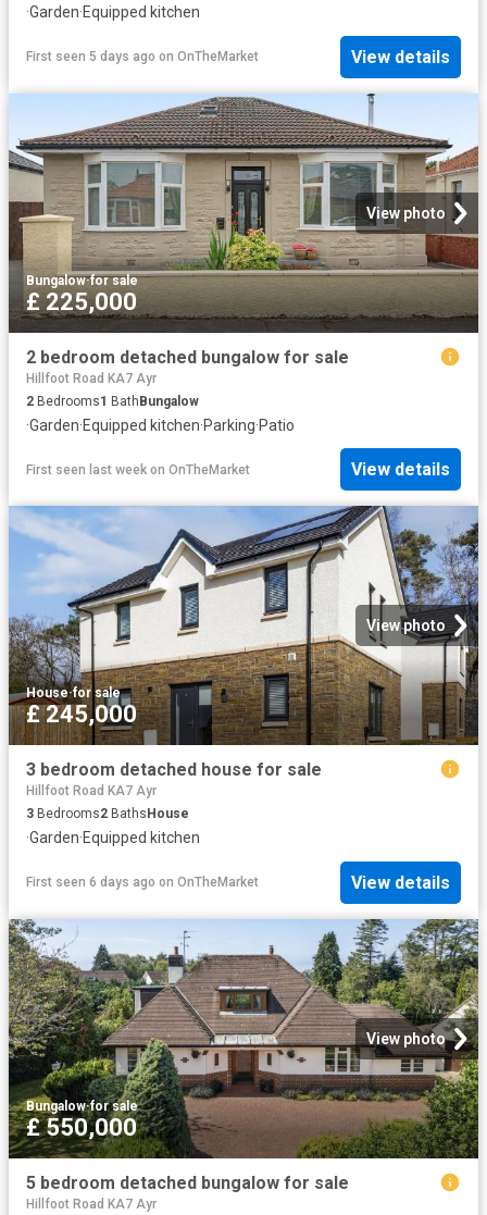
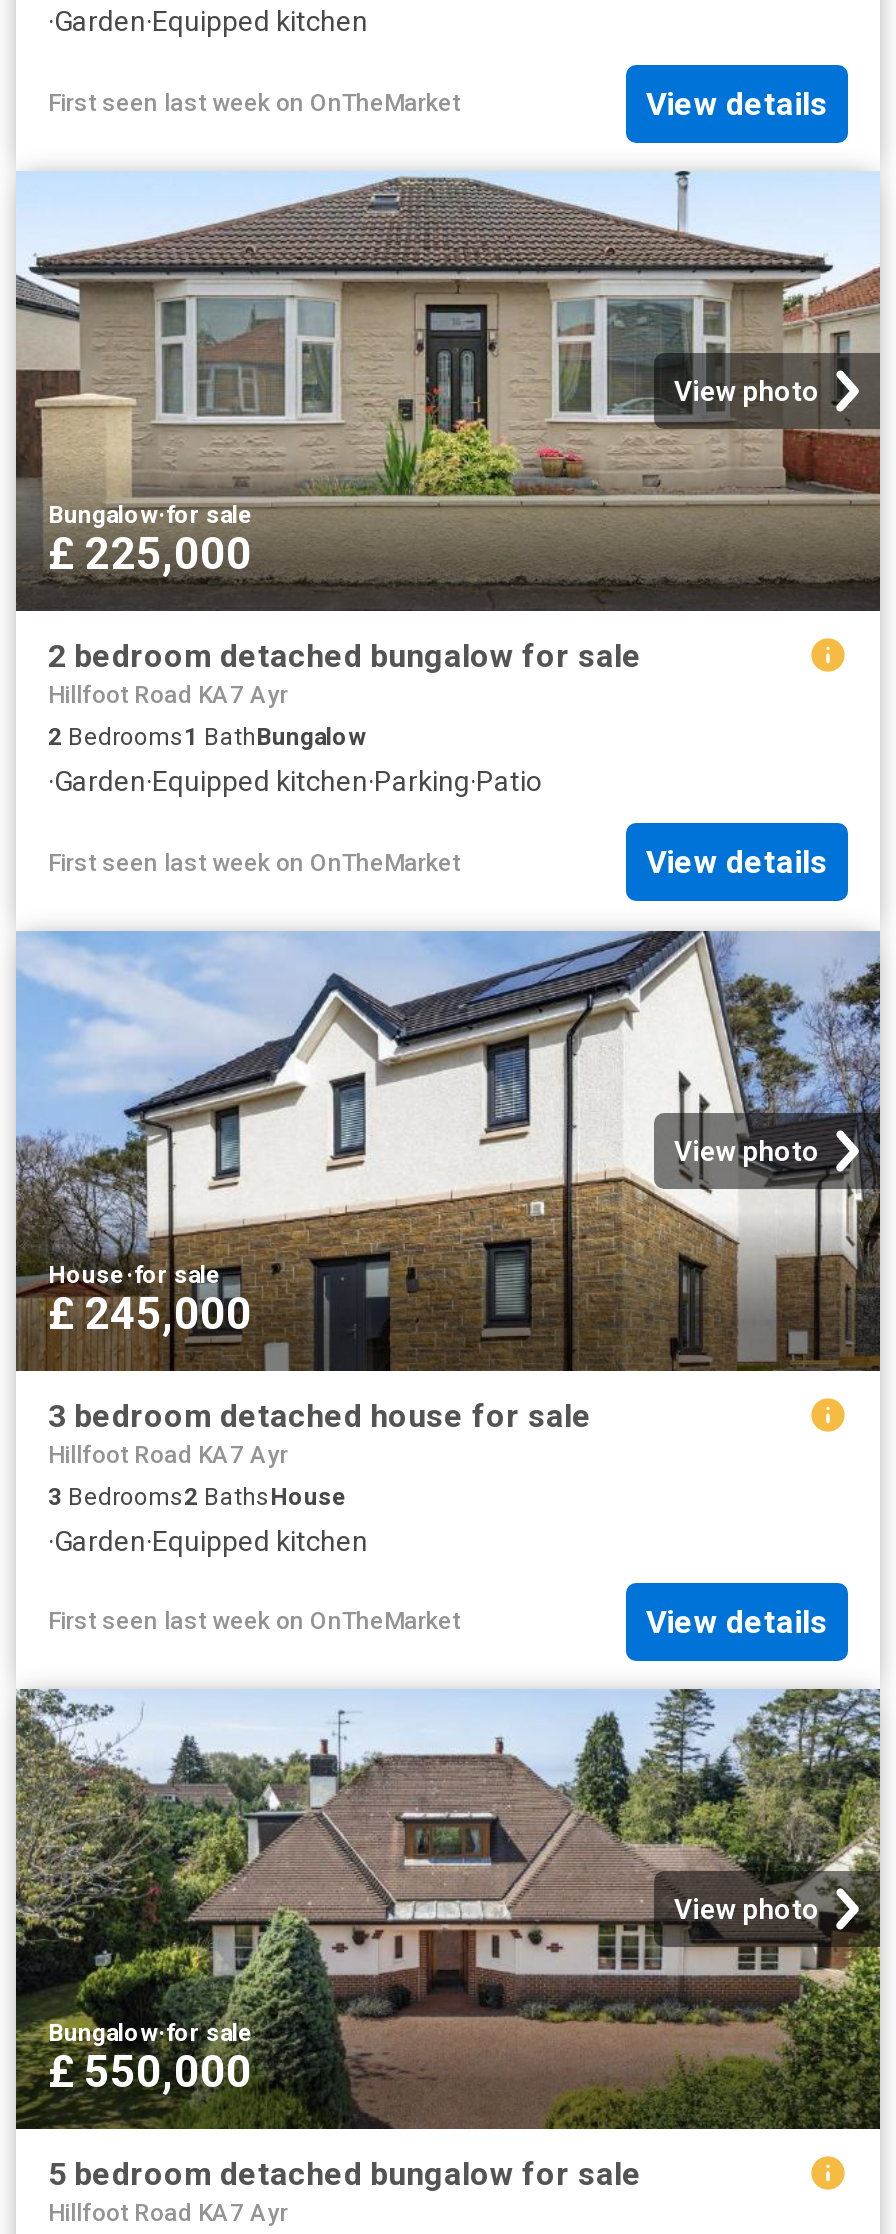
[26,49,259,64] First seen 5 days ago on OnTheMarket -> [48,90,460,118] First seen last week on OnTheMarket
[26,875,259,890] First seen 6 days ago on OnTheMarket -> [48,1608,460,1636] First seen last week on OnTheMarket

